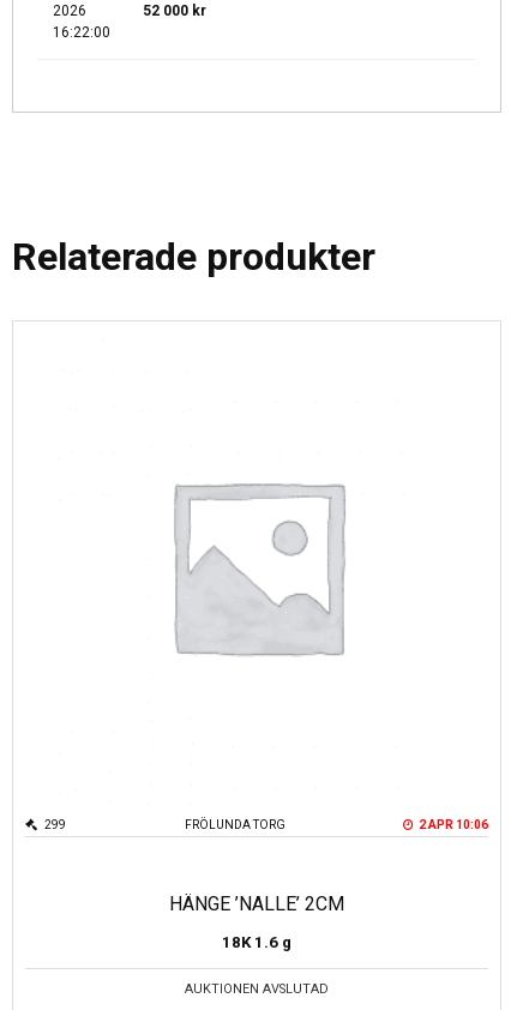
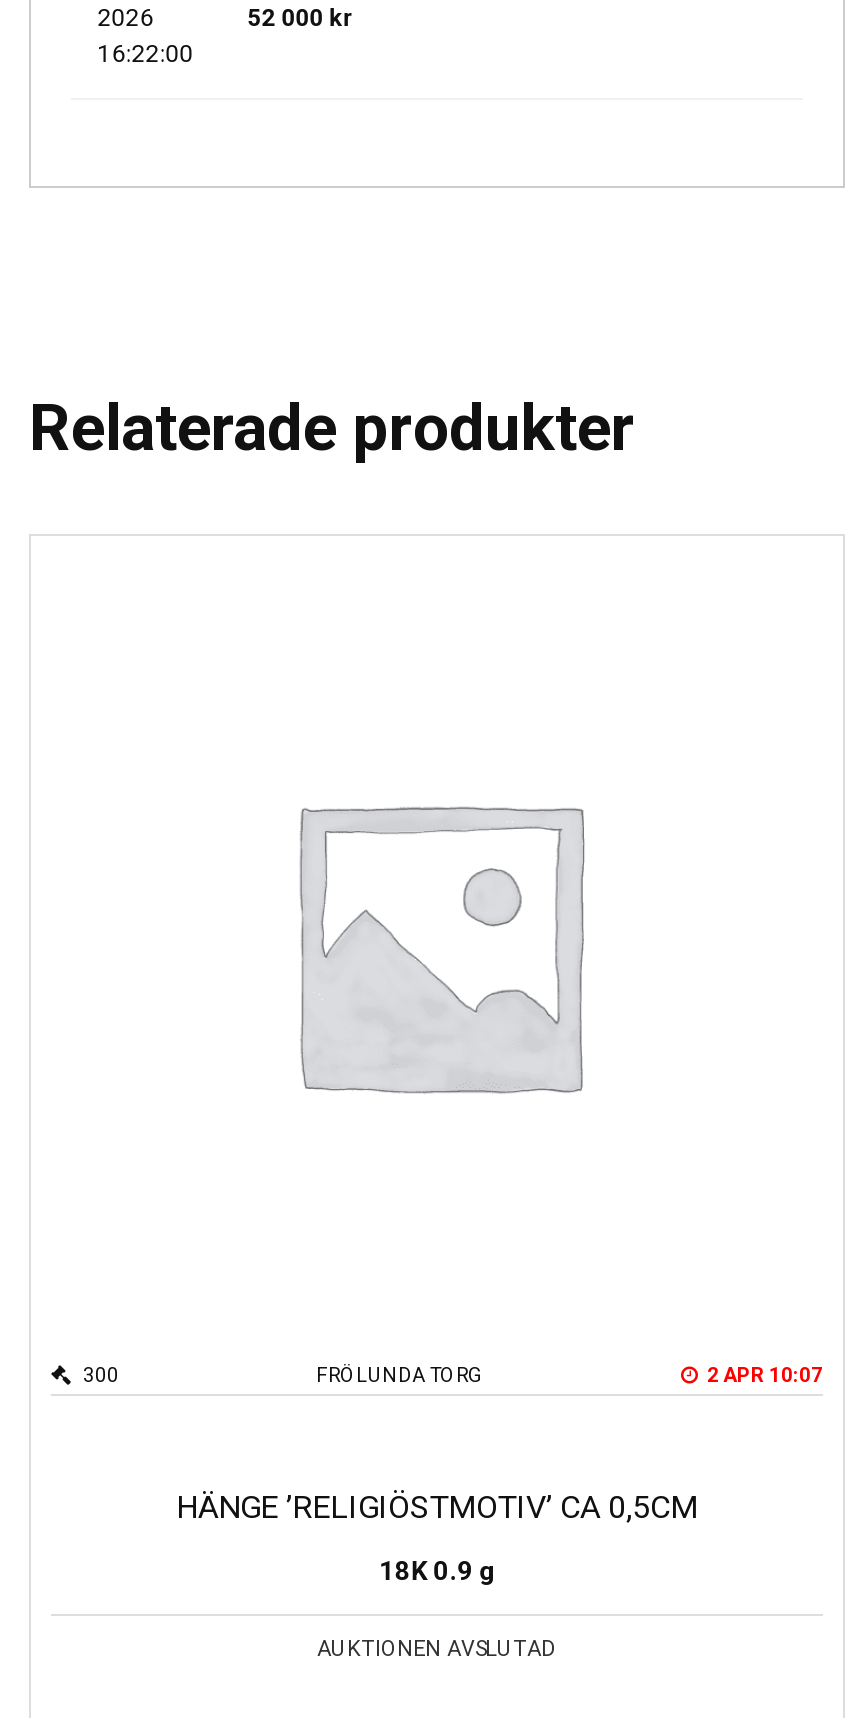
[44,818,488,831] 299 | 2 APR 10:06 -> [83,1364,823,1386] 300 | 2 APR 10:07
[169,892,344,915] HÄNGE ’NALLE’ 2CM -> [176,1488,698,1526] HÄNGE ’RELIGIÖSTMOTIV’ CA 0,5CM
[222,934,292,952] 18K 1.6 g -> [379,1557,495,1587] 18K 0.9 g

